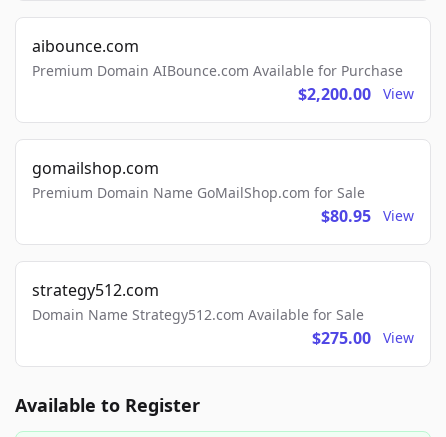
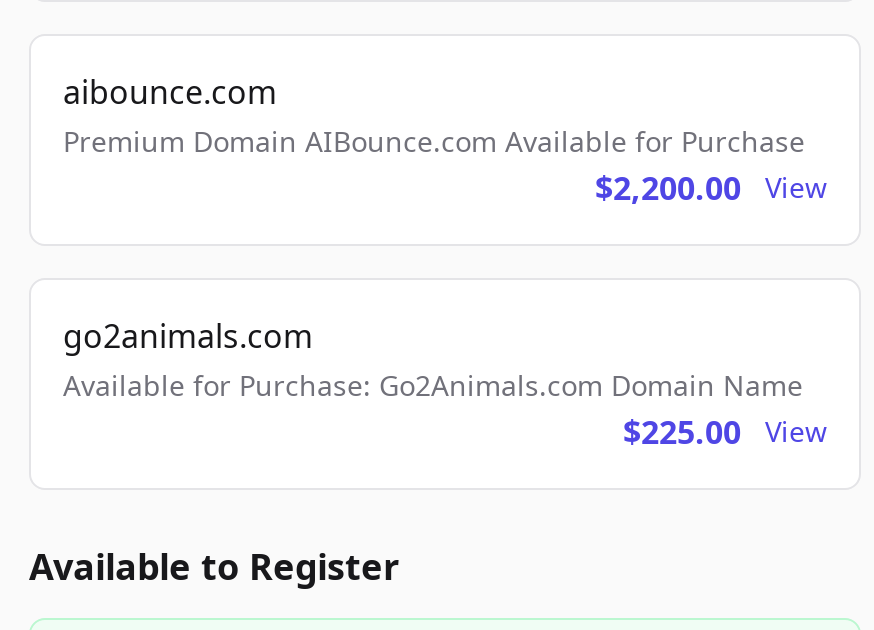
[32,157,414,349] gomailshop.com | Premium Domain Name GoMailShop.com for Sale | $80.95 | View | strategy512.com | Domain Name Strategy512.com Available for Sale | $275.00 -> [63,314,803,454] go2animals.com | Available for Purchase: Go2Animals.com Domain Name | $225.00

